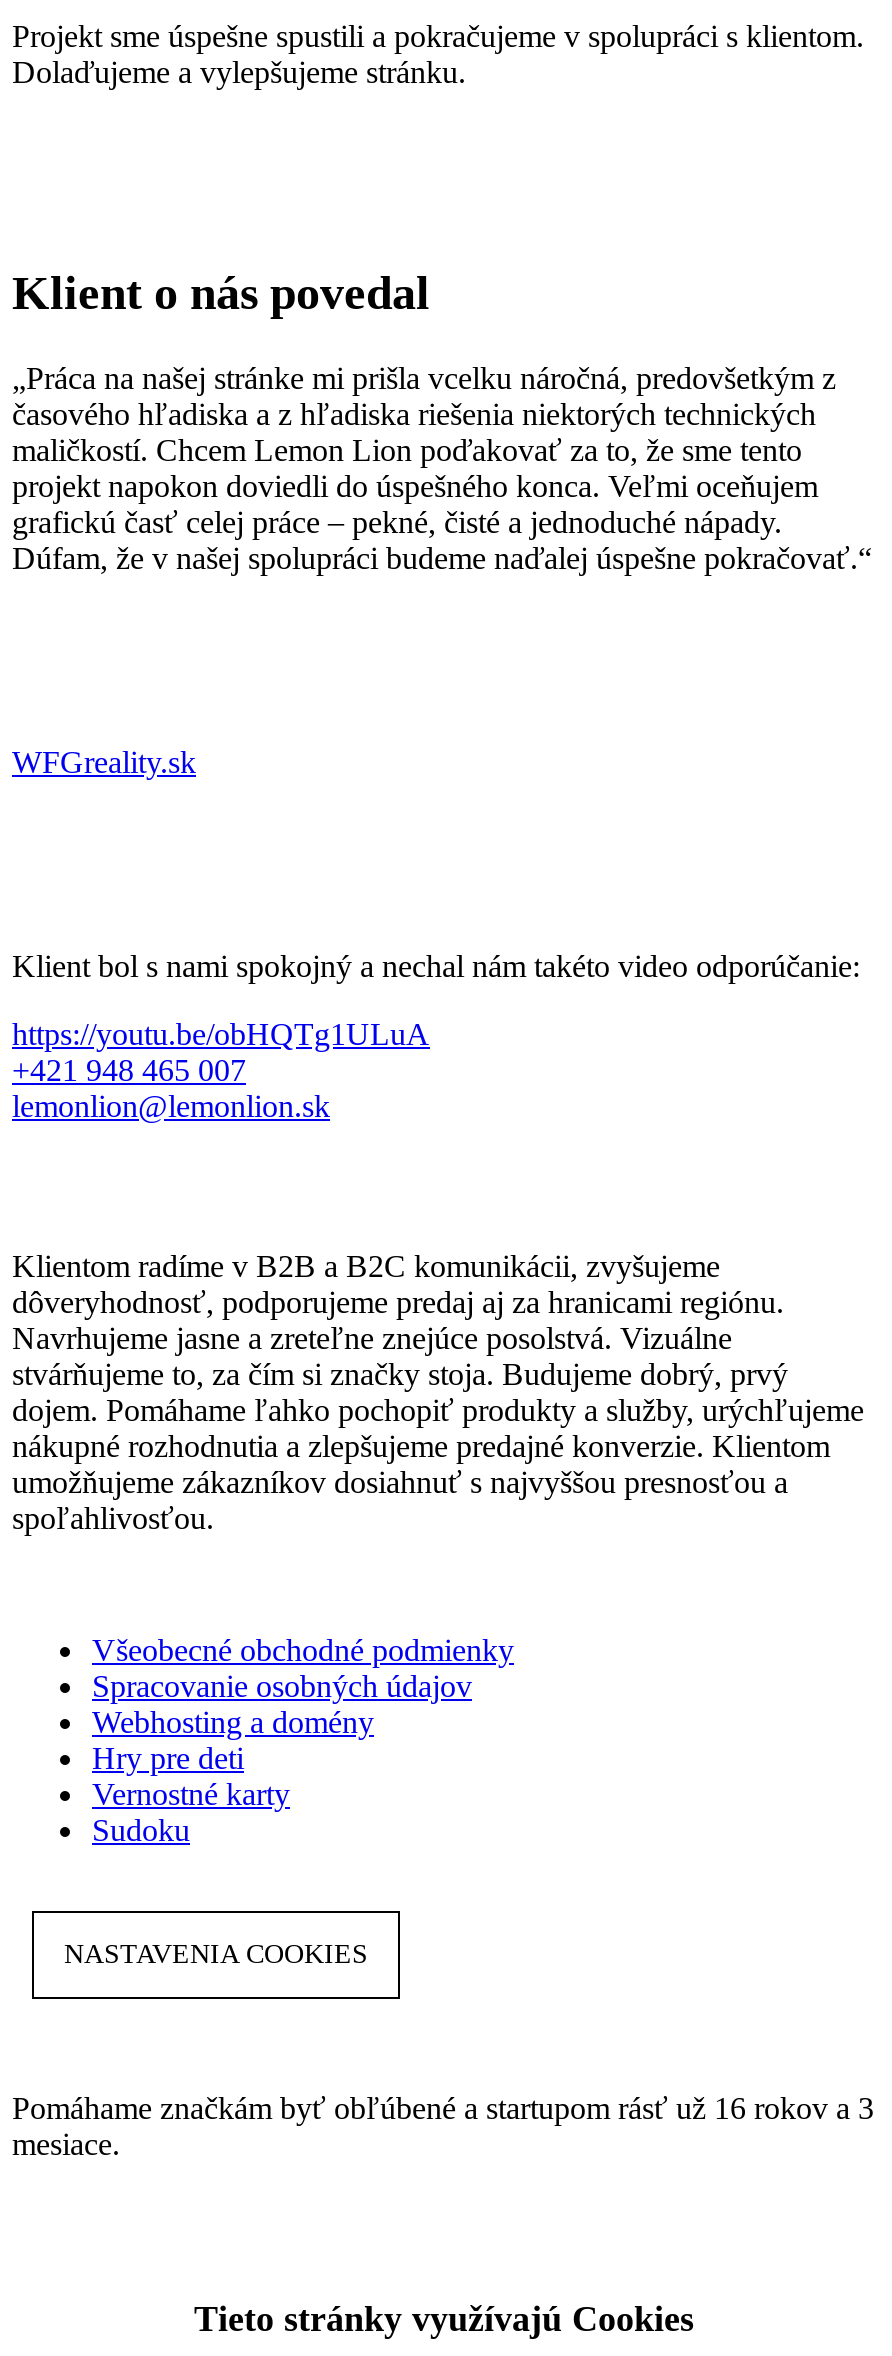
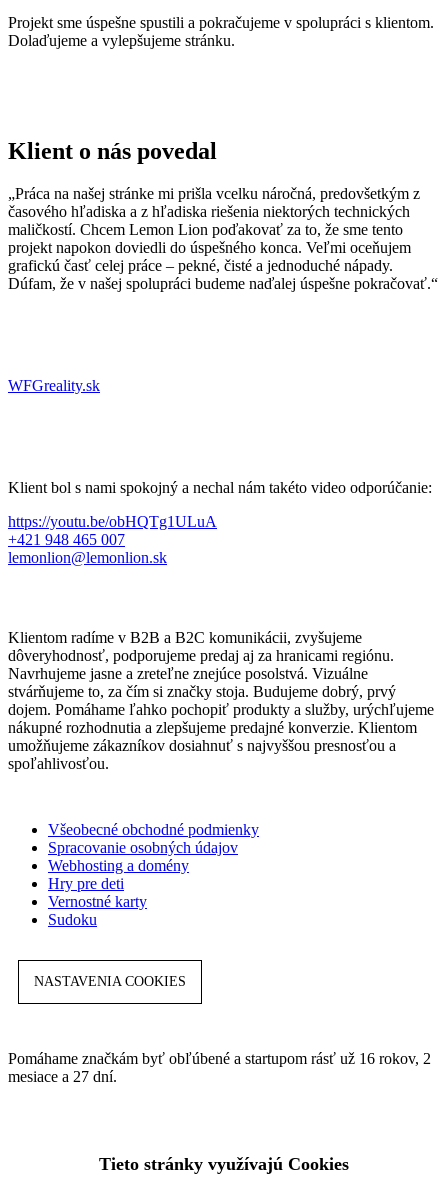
[12,2091,874,2161] Pomáhame značkám byť obľúbené a startupom rásť už 16 rokov a 3 | mesiace. -> [8,1050,431,1085] Pomáhame značkám byť obľúbené a startupom rásť už 16 rokov, 2 | mesiace a 27 dní.

